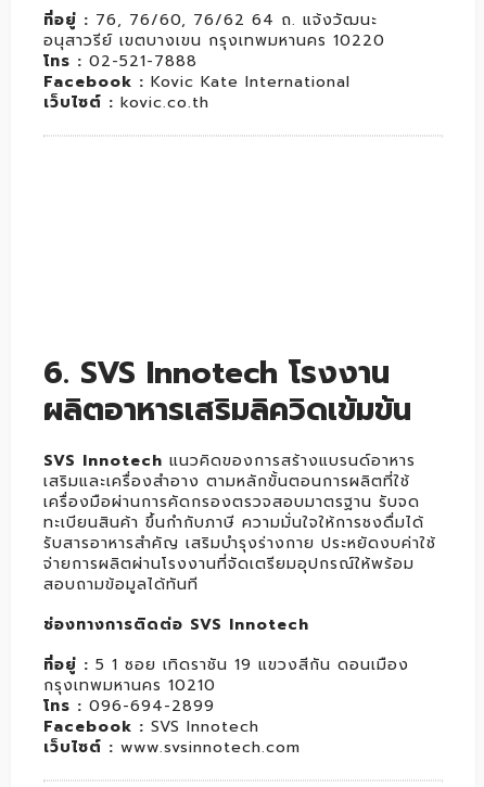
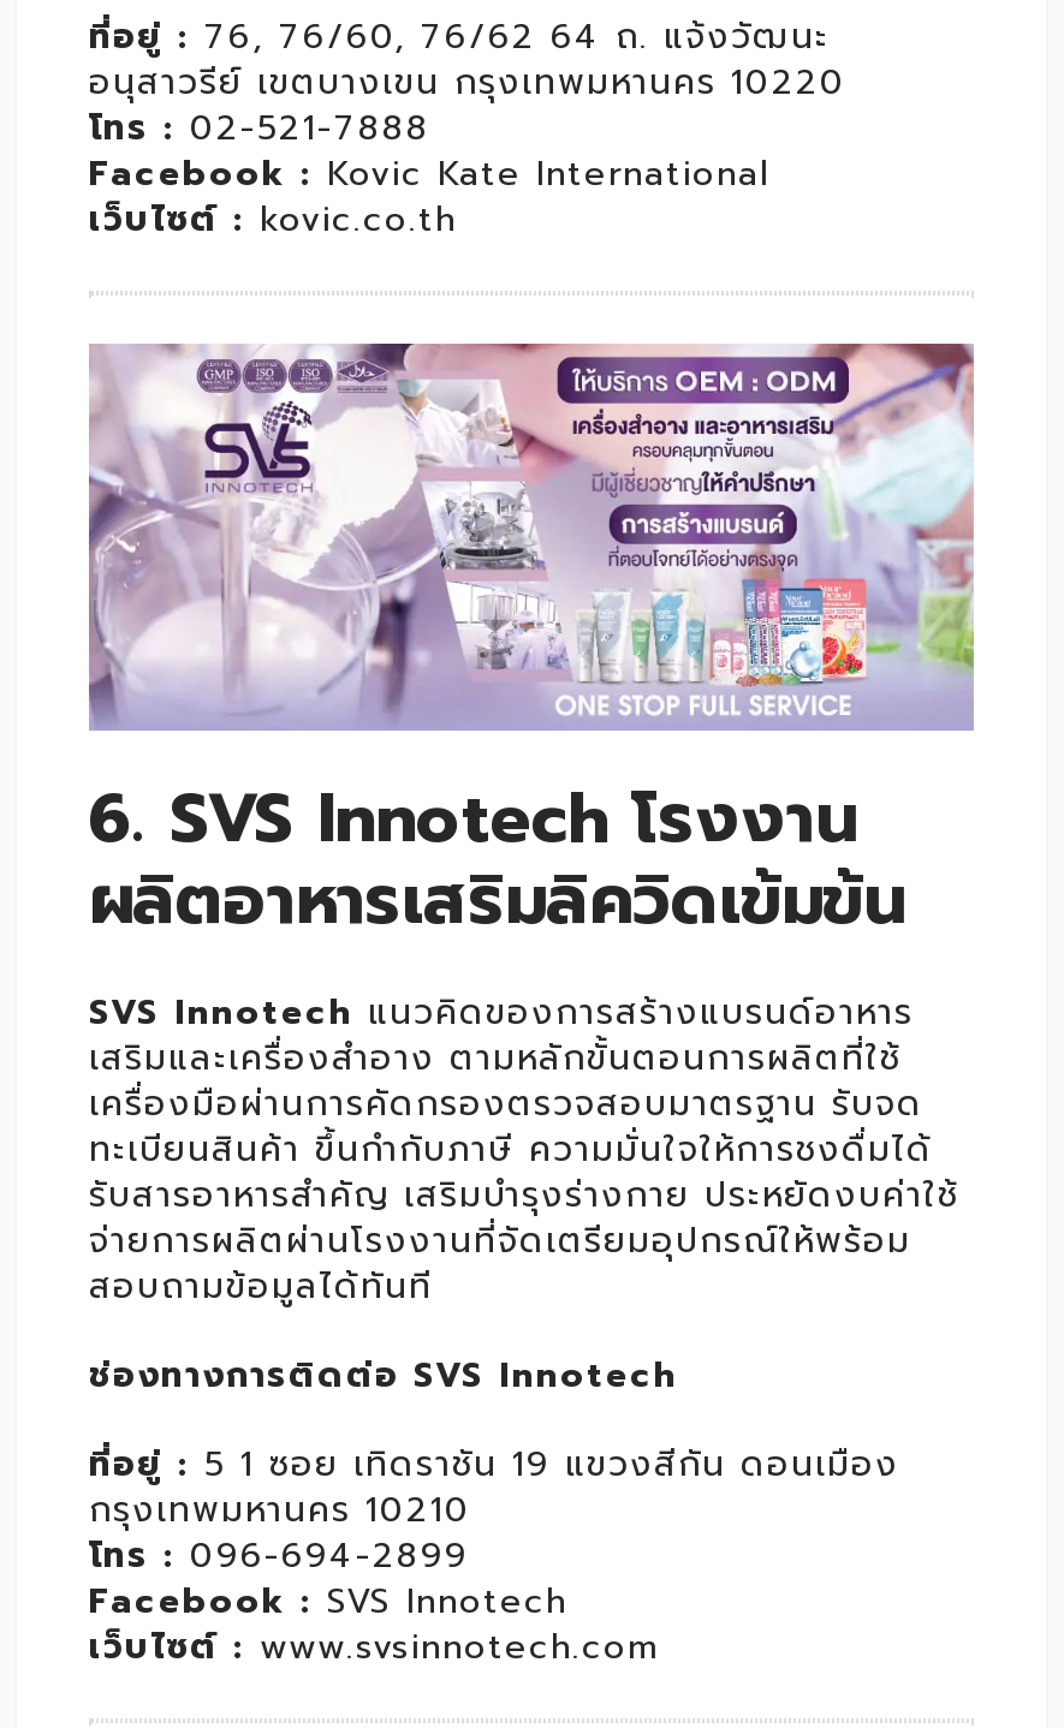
none -> [87,341,976,733] [image]

